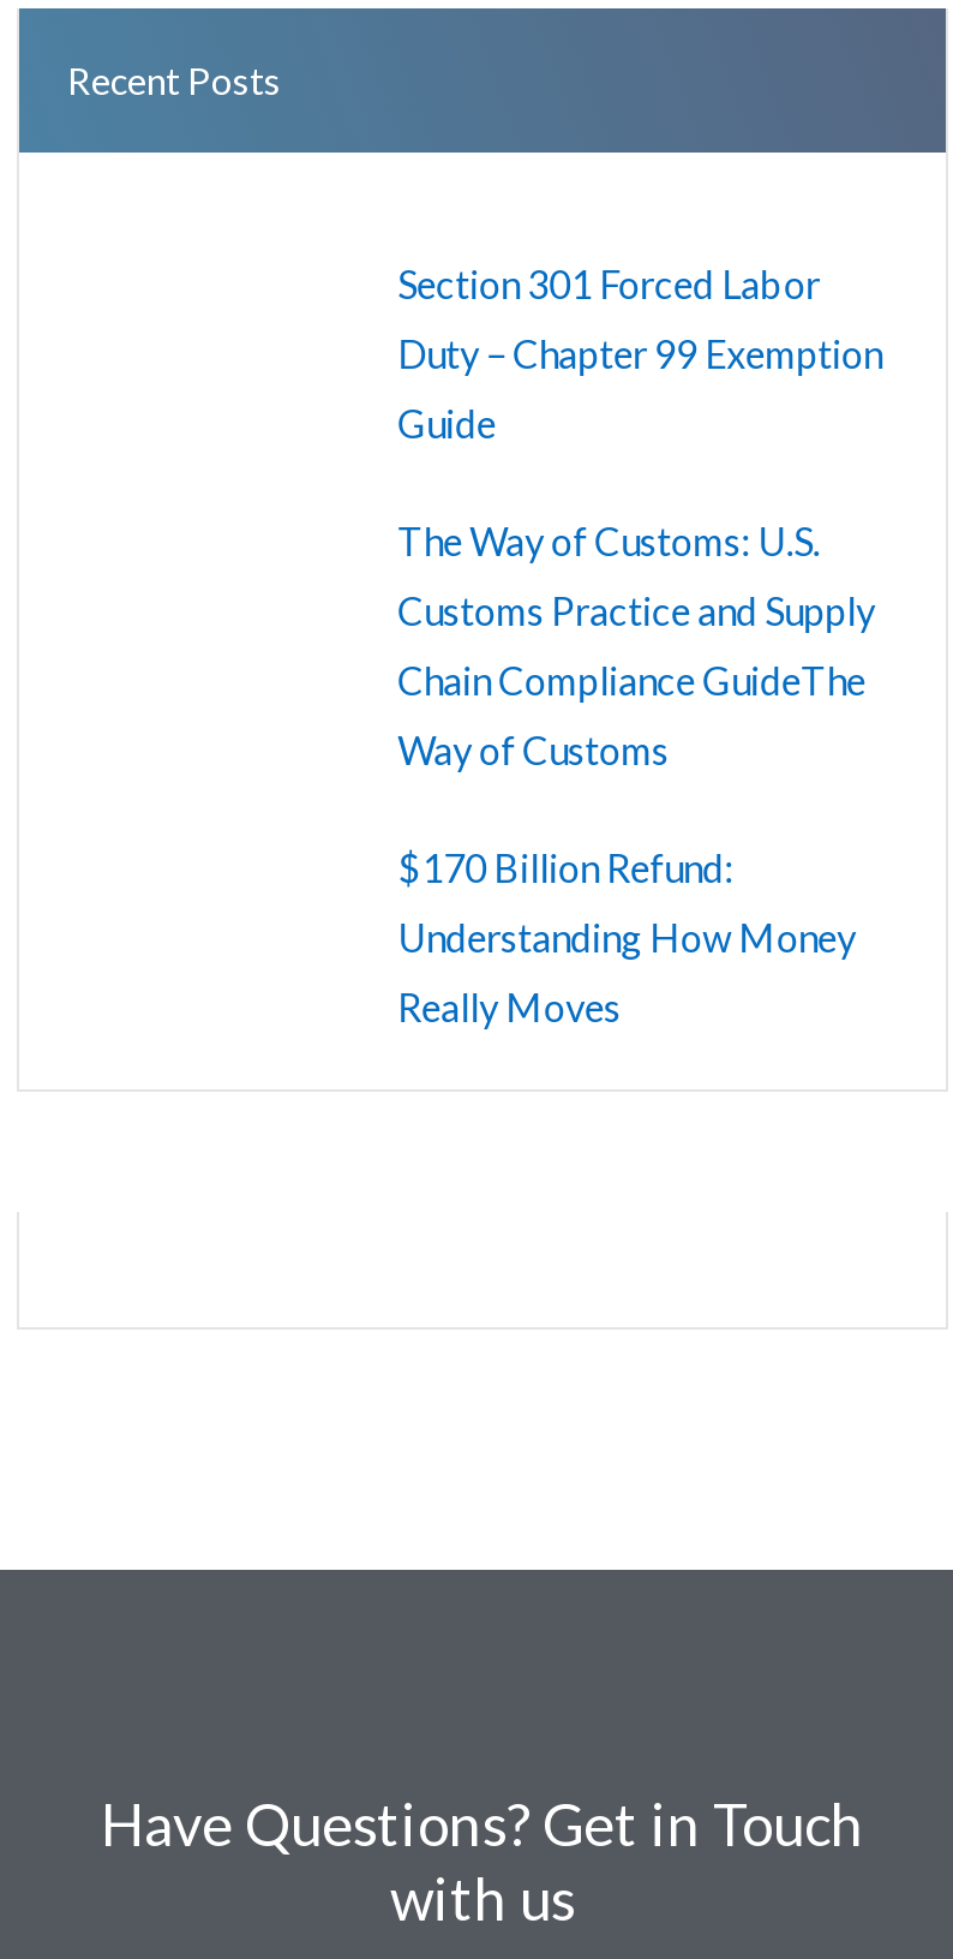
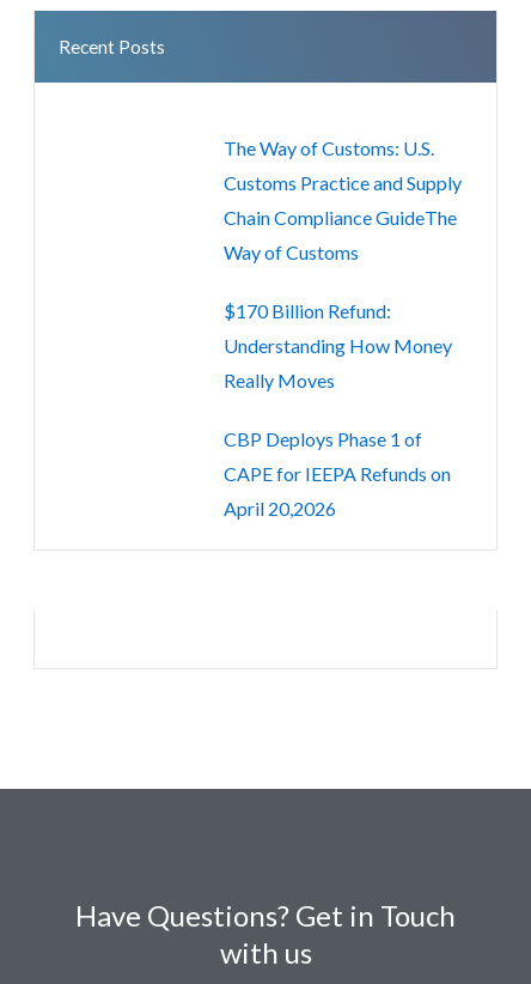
[398,260,882,445] Section 301 Forced Labor | Duty – Chapter 99 Exemption | Guide -> none
moved [398,517,875,1029] -> [223,136,461,391]: The Way of Customs: U.S. | Customs Practice and Supply | Chain Compliance GuideThe | Way of Customs | $170 Billion Refund: | Understanding How Money | Really Moves
none -> [223,427,450,519] CBP Deploys Phase 1 of | CAPE for IEEPA Refunds on | April 20,2026

